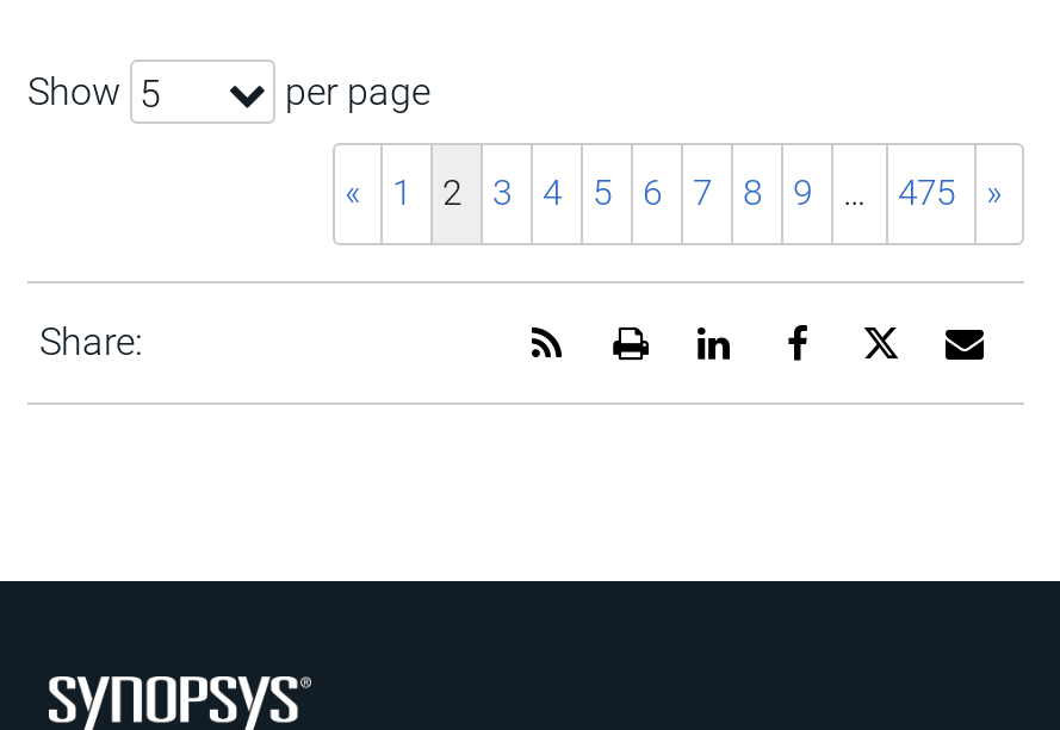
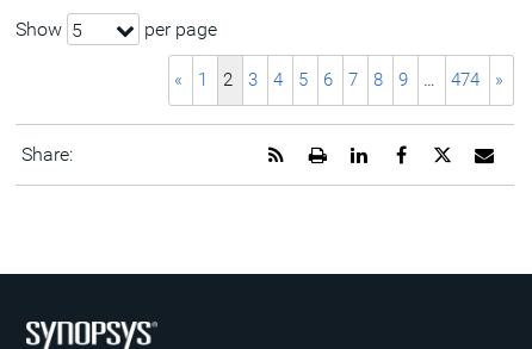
[898,171,955,214] 475 -> [451,69,480,91] 474

